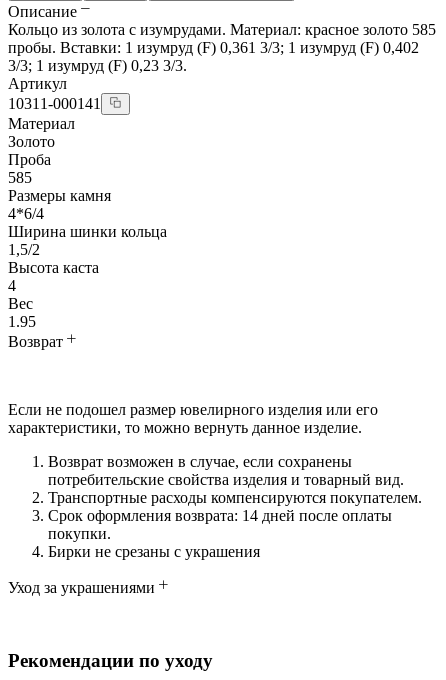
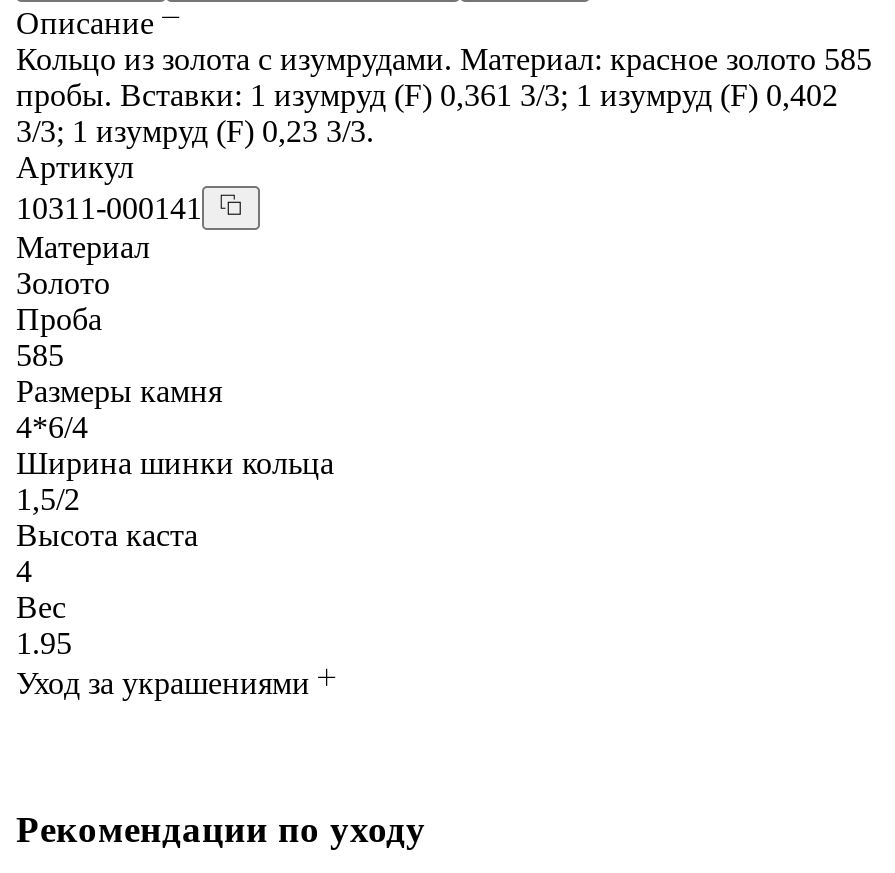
[8,333,63,350] Возврат -> none
[8,401,422,560] Если не подошел размер ювелирного изделия или его | характеристики, то можно вернуть данное изделие. | Возврат возможен в случае, если сохранены | потребительские свойства изделия и товарный вид. | Транспортные расходы компенсируются покупателем. | Срок оформления возврата: 14 дней после оплаты | покупки. | Бирки не срезаны с украшения -> none

